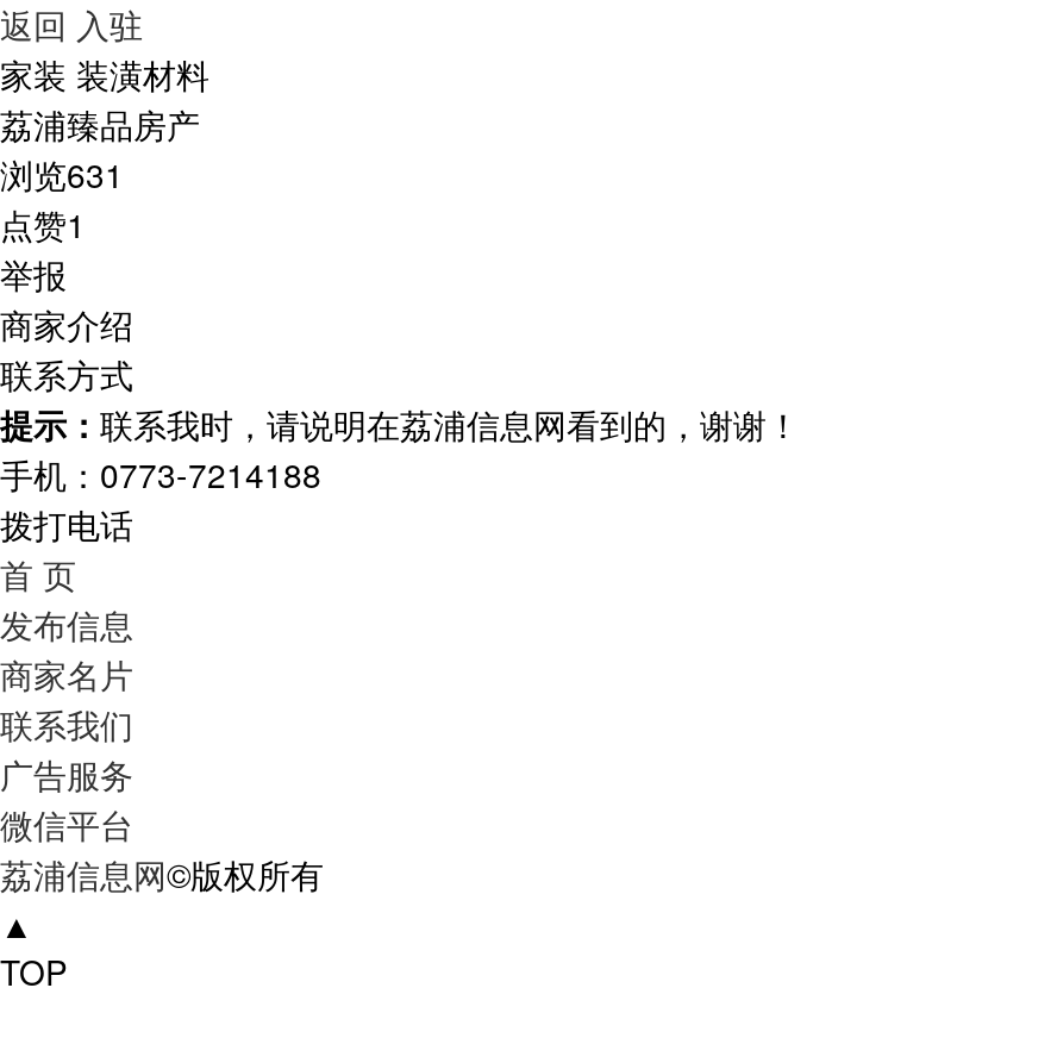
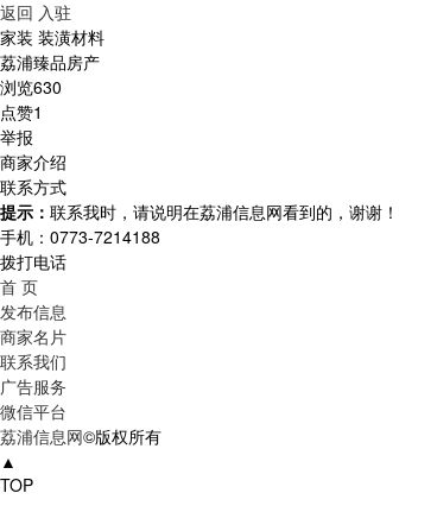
[0,150,124,198] 浏览631 -> [0,75,62,99] 浏览630

